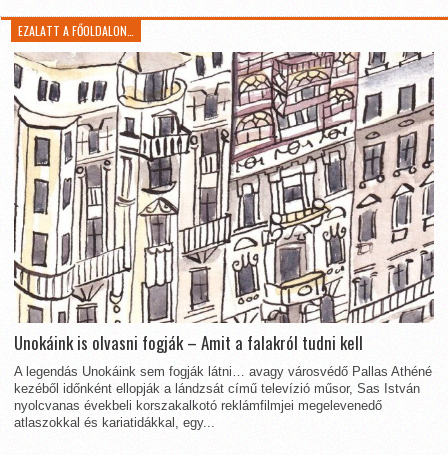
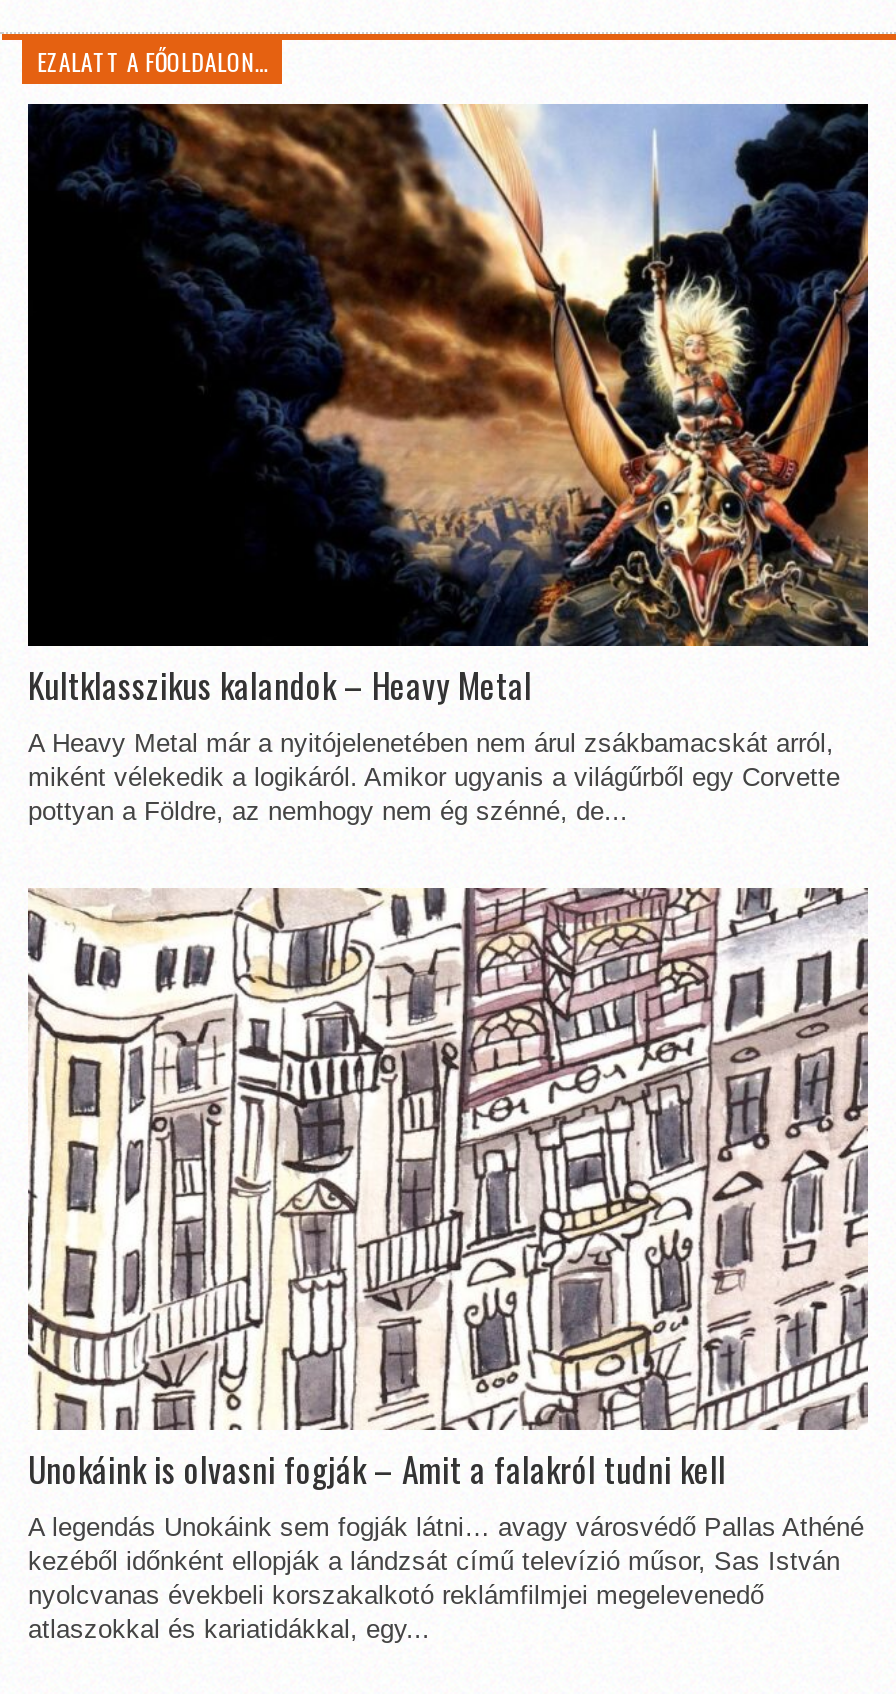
none -> [26,102,870,826] [image] | Kultklasszikus kalandok – Heavy Metal | A Heavy Metal már a nyitójelenetében nem árul zsákbamacskát arról, | miként vélekedik a logikáról. Amikor ugyanis a világűrből egy Corvette | pottyan a Földre, az nemhogy nem ég szénné, de...

